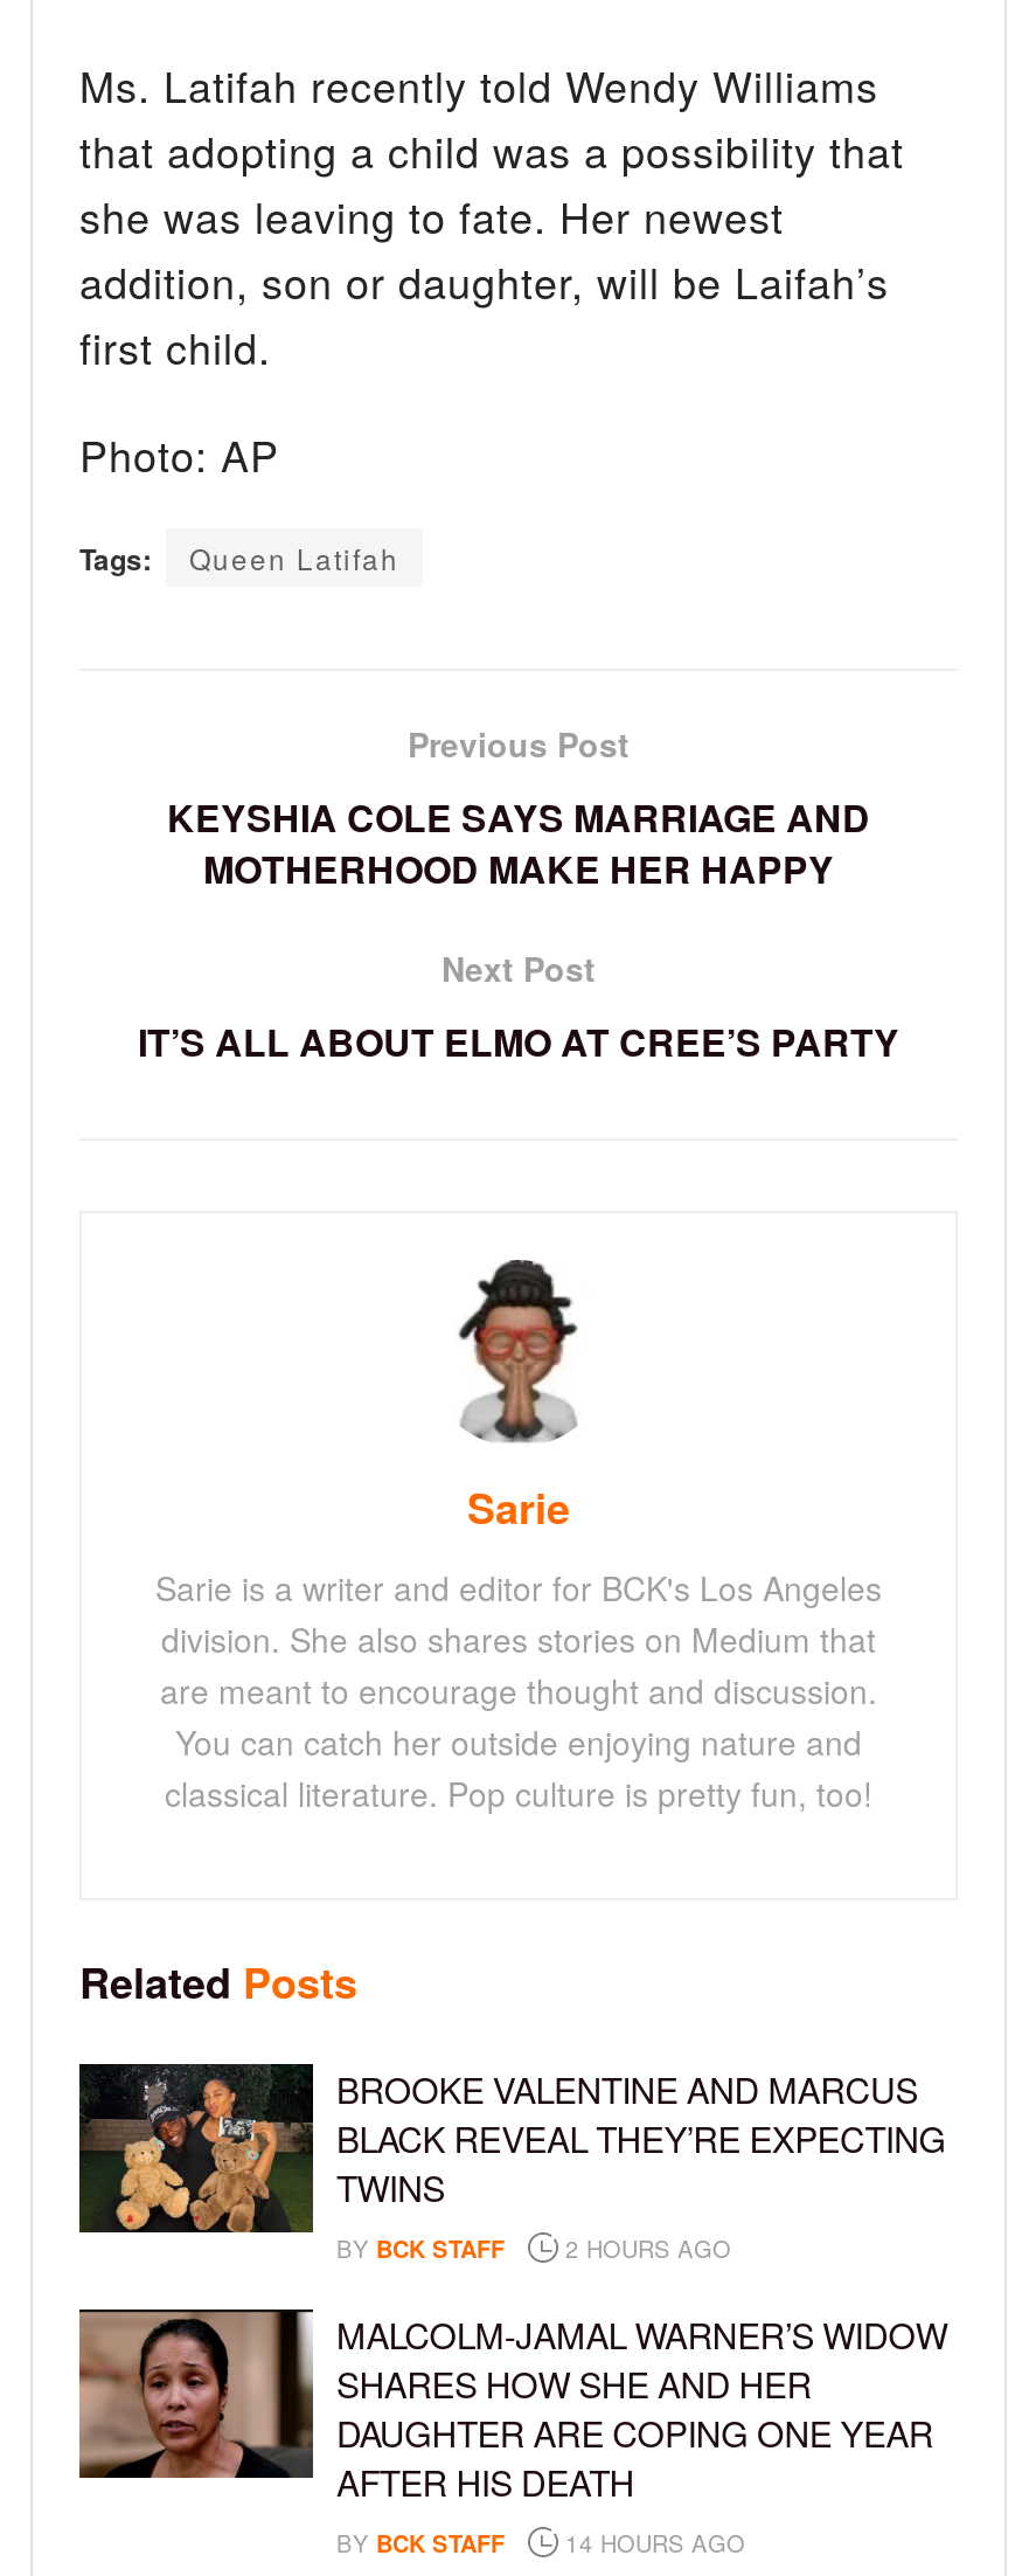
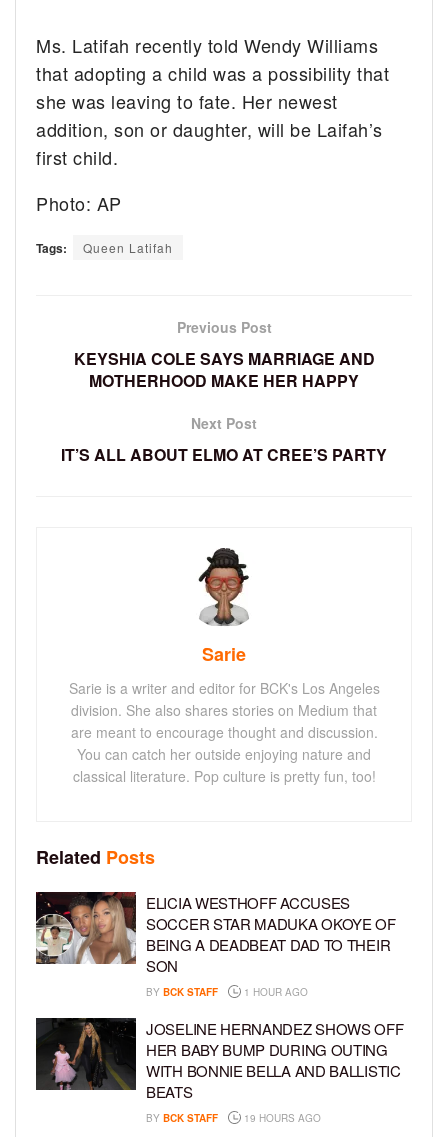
[77,2062,946,2235] [image] | BROOKE VALENTINE AND MARCUS | BLACK REVEAL THEY’RE EXPECTING | TWINS -> [35,891,396,976] [image] | ELICIA WESTHOFF ACCUSES | SOCCER STAR MADUKA OKOYE OF | BEING A DEADBEAT DAD TO THEIR | SON
[336,2233,731,2266] BY BCK STAFF 2 HOURS AGO -> [146,985,308,999] BY BCK STAFF 1 HOUR AGO
[77,2310,947,2506] [image] | MALCOLM-JAMAL WARNER’S WIDOW | SHARES HOW SHE AND HER | DAUGHTER ARE COPING ONE YEAR | AFTER HIS DEATH -> [35,1018,404,1102] [image] | JOSELINE HERNANDEZ SHOWS OFF | HER BABY BUMP DURING OUTING | WITH BONNIE BELLA AND BALLISTIC | BEATS
[336,2527,745,2560] BY BCK STAFF 14 HOURS AGO -> [146,1111,321,1125] BY BCK STAFF 19 HOURS AGO

